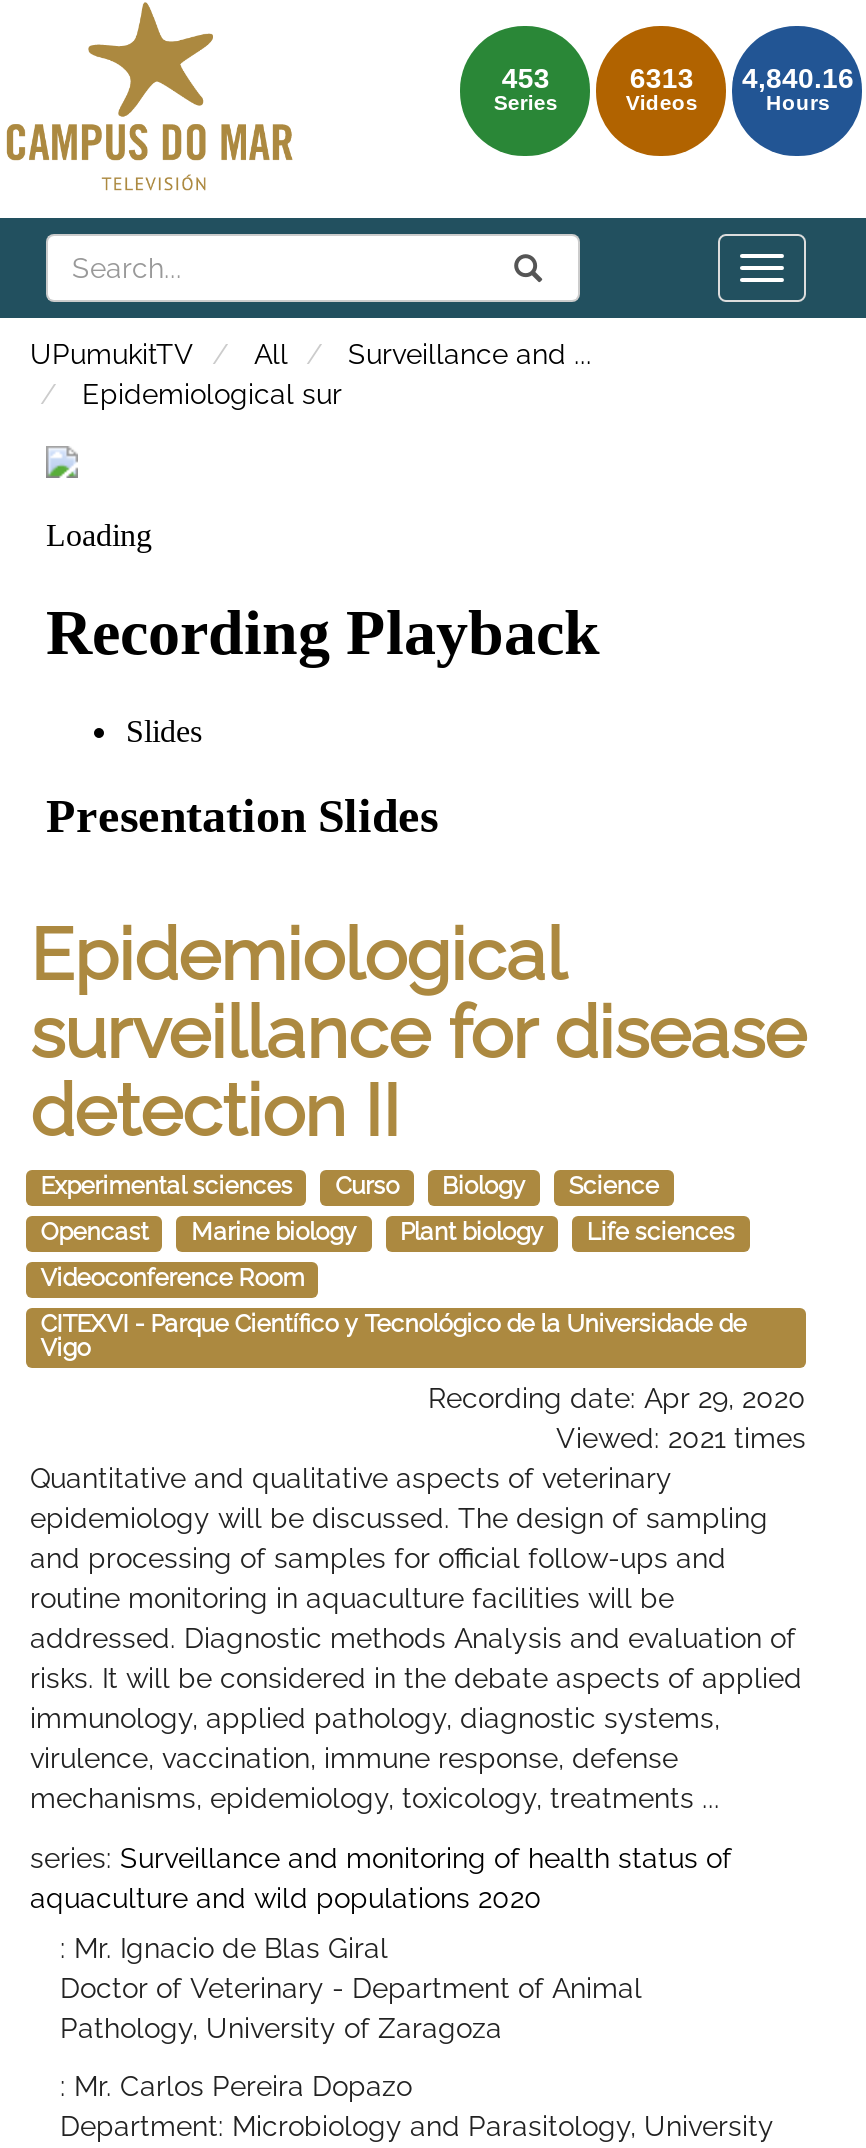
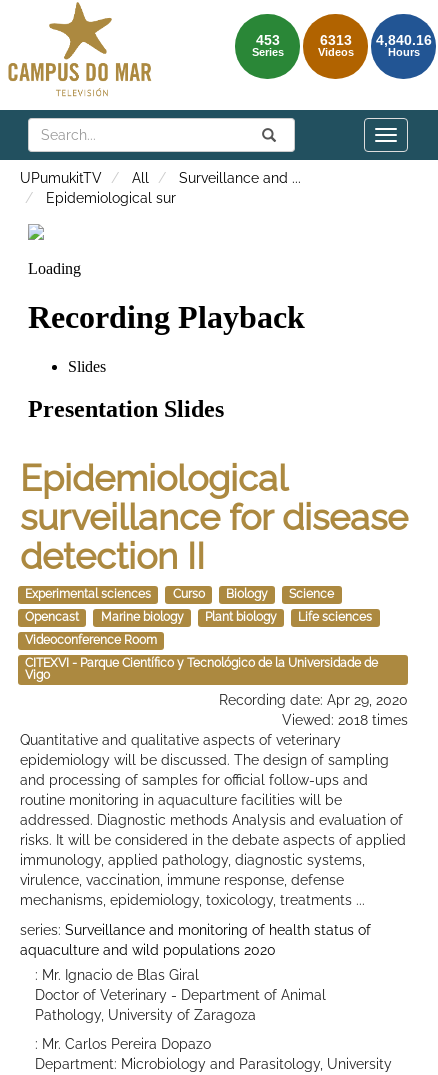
[556,1422,806,1454] Viewed: 2021 times -> [282,712,408,728] Viewed: 2018 times

